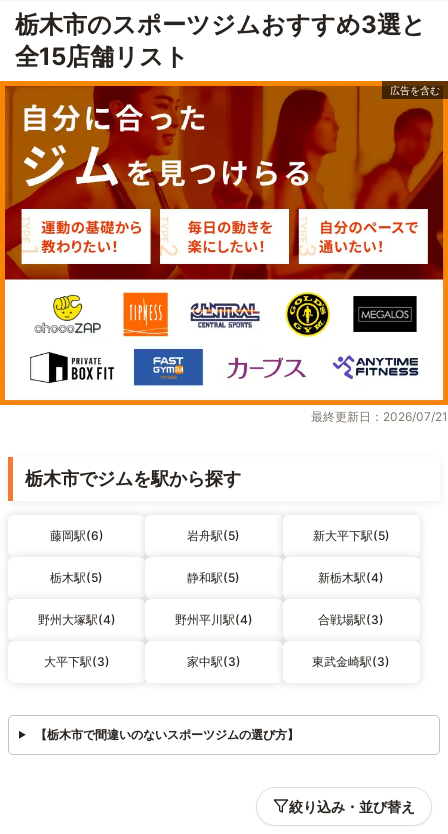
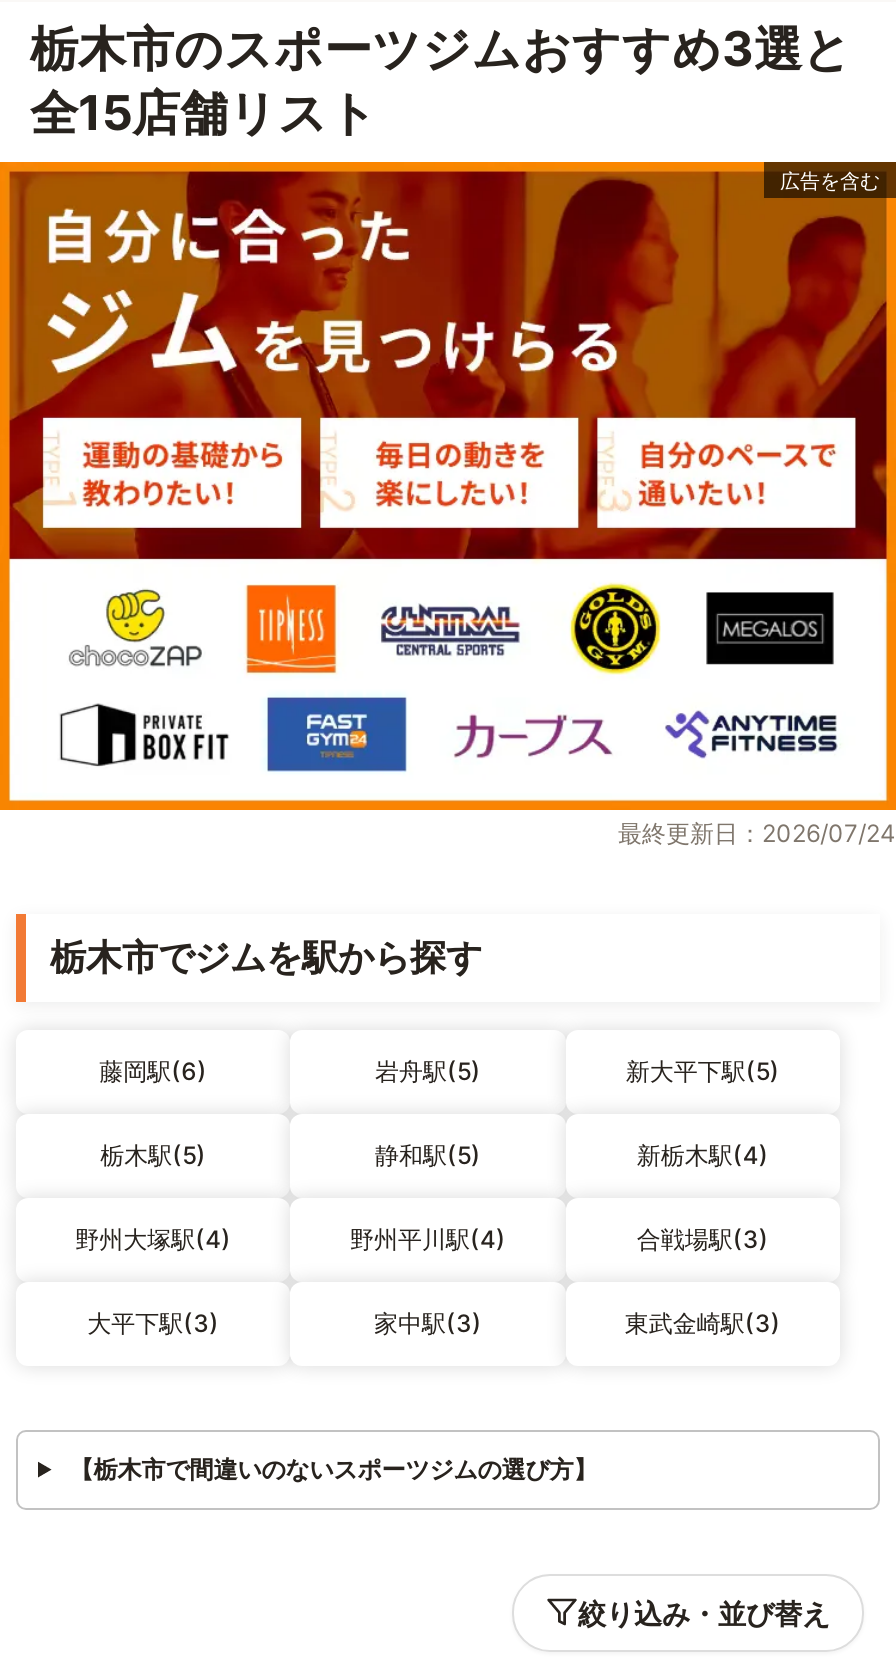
[311,409,448,424] 最終更新日：2026/07/21 -> [618,818,896,848] 最終更新日：2026/07/24

